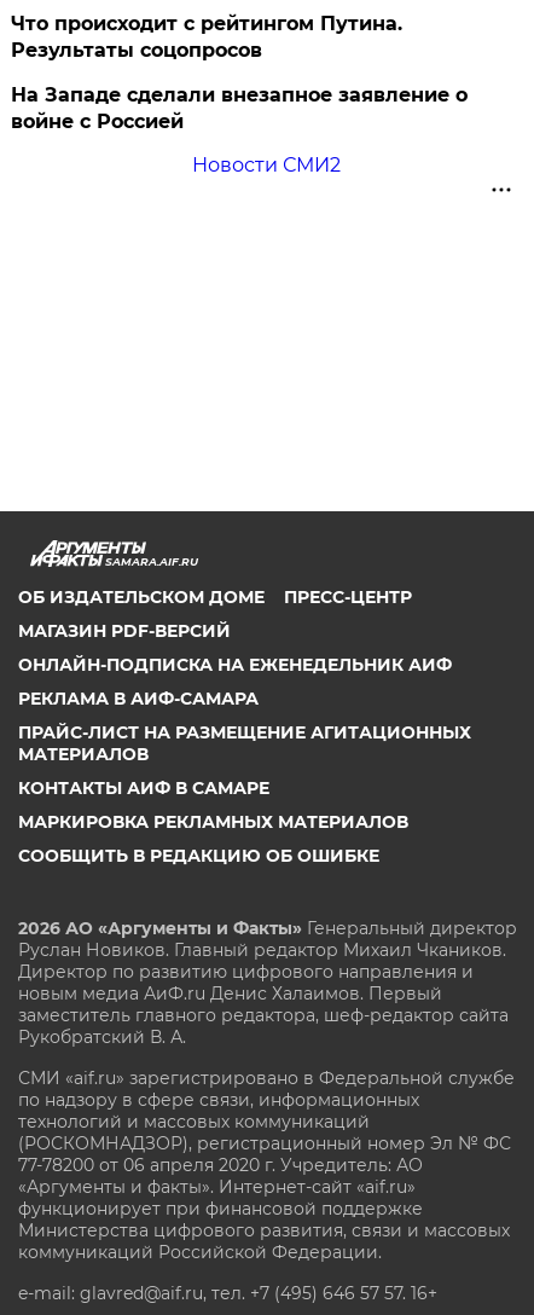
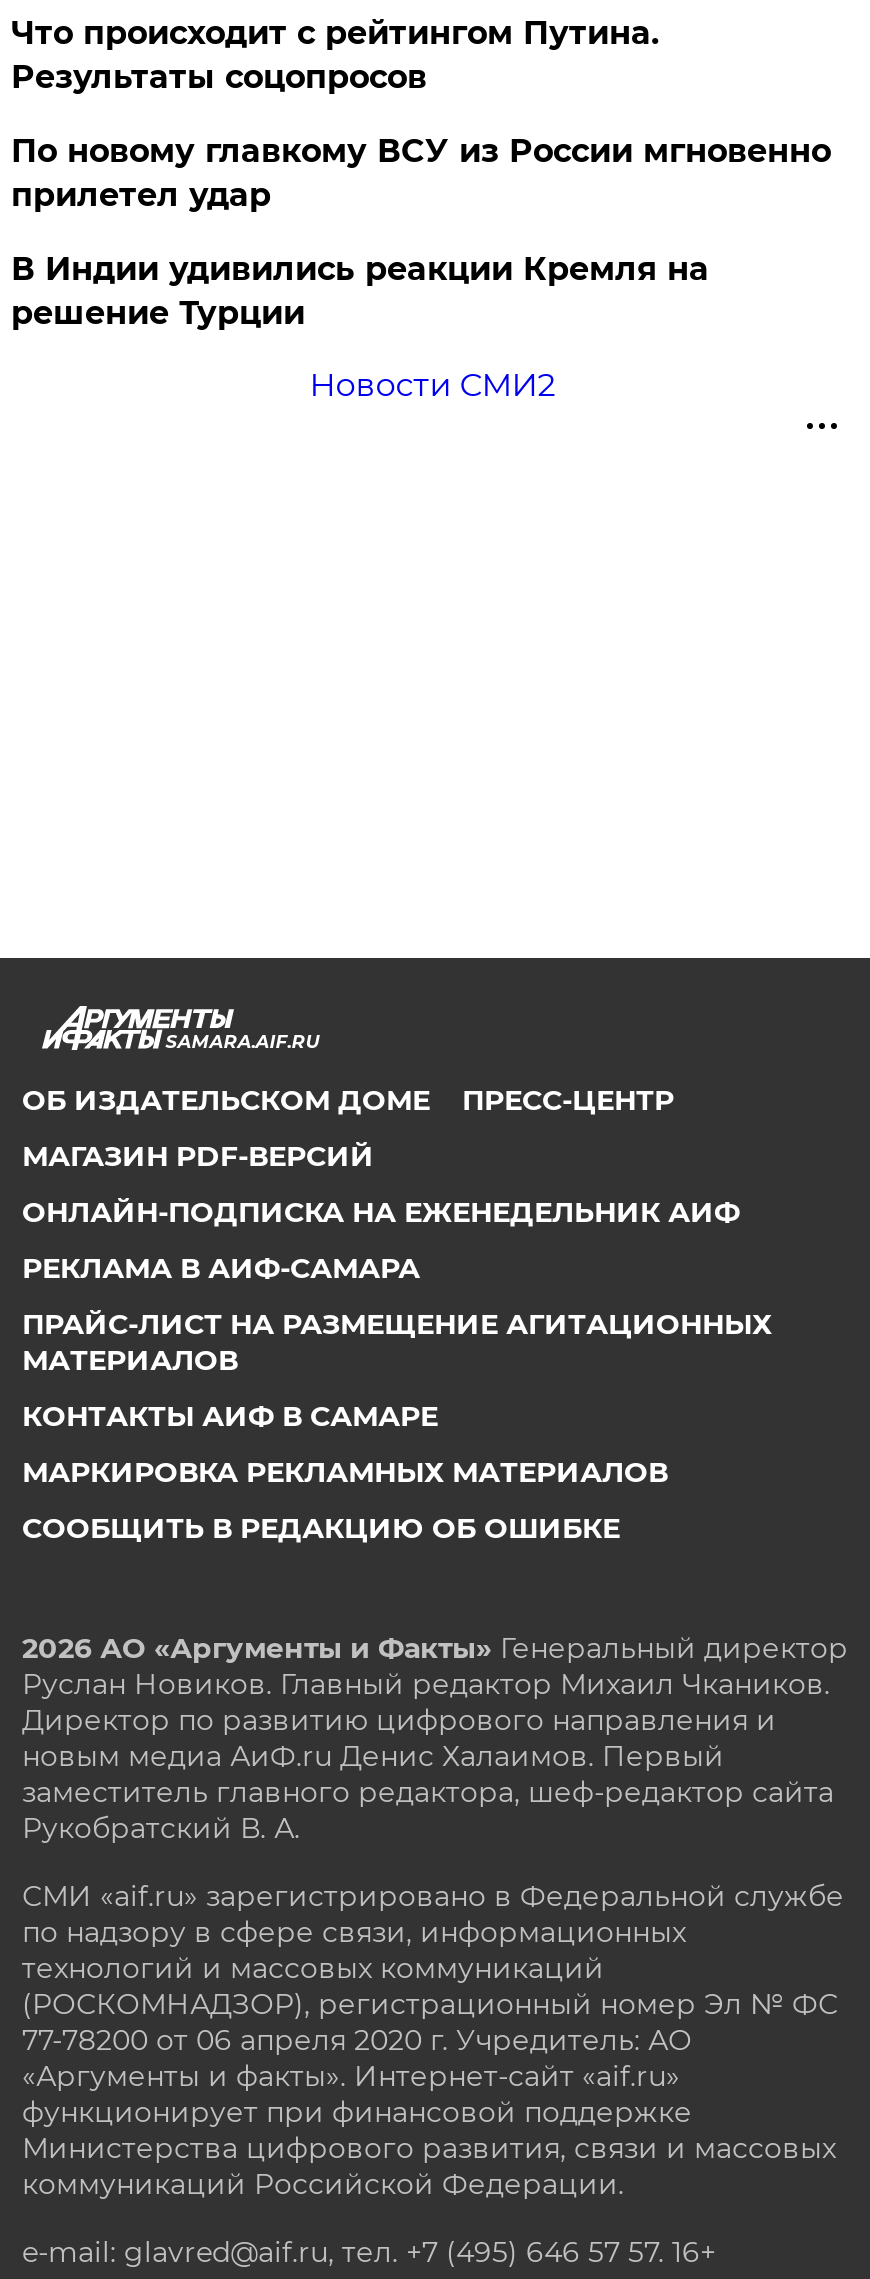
[11,83,468,133] На Западе сделали внезапное заявление о | войне с Россией -> [11,132,831,332] По новому главкому ВСУ из России мгновенно | прилетел удар | В Индии удивились реакции Кремля на | решение Турции

